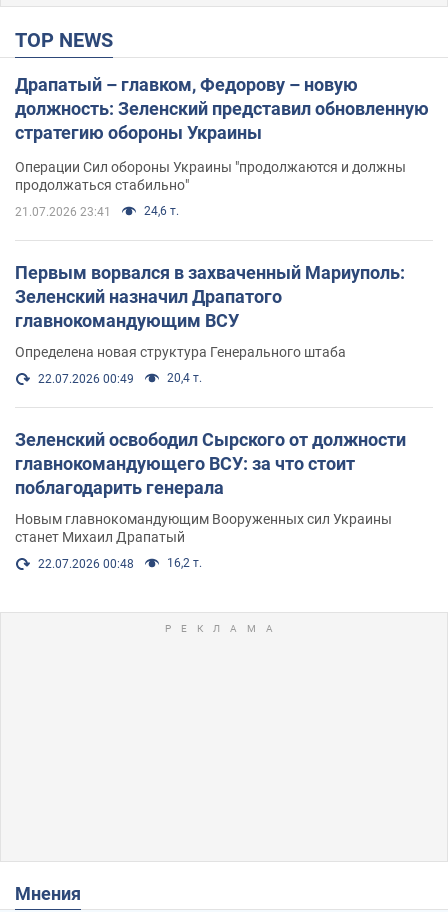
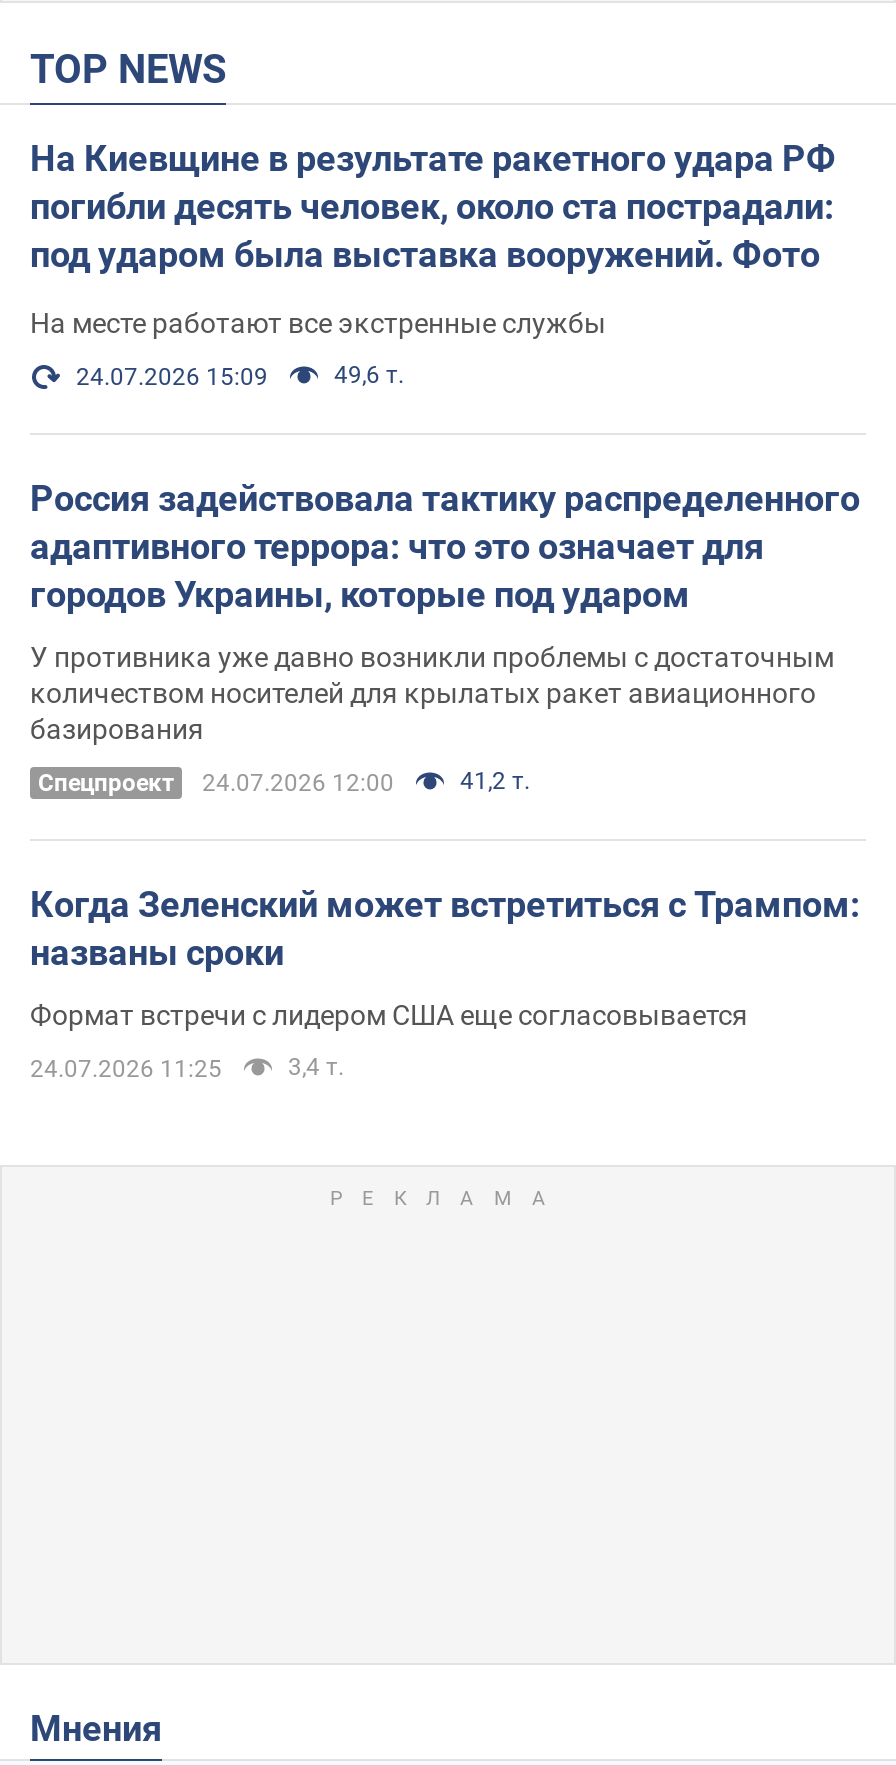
[15,74,429,143] Драпатый – главком, Федорову – новую | должность: Зеленский представил обновленную | стратегию обороны Украины -> [30,136,836,274] На Киевщине в результате ракетного удара РФ | погибли десять человек, около ста пострадали: | под ударом была выставка вооружений. Фото
[15,159,406,193] Операции Сил обороны Украины "продолжаются и должны | продолжаться стабильно" -> [30,306,606,338] На месте работают все экстренные службы
[15,204,179,219] 21.07.2026 23:41 | 24,6 т. -> [76,360,404,390] 24.07.2026 15:09 | 49,6 т.
[15,262,405,331] Первым ворвался в захваченный Мариуполь: | Зеленский назначил Драпатого | главнокомандующим ВСУ -> [30,476,860,614] Россия задействовала тактику распределенного | адаптивного террора: что это означает для | городов Украины, которые под ударом
[15,344,346,360] Определена новая структура Генерального штаба -> [30,640,834,744] У противника уже давно возникли проблемы с достаточным | количеством носителей для крылатых ракет авиационного | базирования
[38,371,202,386] 22.07.2026 00:49 | 20,4 т. -> [38,766,530,796] Спецпроект | 24.07.2026 12:00 | 41,2 т.
[15,429,406,498] Зеленский освободил Сырского от должности | главнокомандующего ВСУ: за что стоит | поблагодарить генерала -> [30,882,860,972] Когда Зеленский может встретиться с Трампом: | названы сроки
[15,511,392,545] Новым главнокомандующим Вооруженных сил Украины | станет Михаил Драпатый -> [30,998,748,1030] Формат встречи с лидером США еще согласовывается
[38,556,202,571] 22.07.2026 00:48 | 16,2 т. -> [30,1052,344,1082] 24.07.2026 11:25 | 3,4 т.

